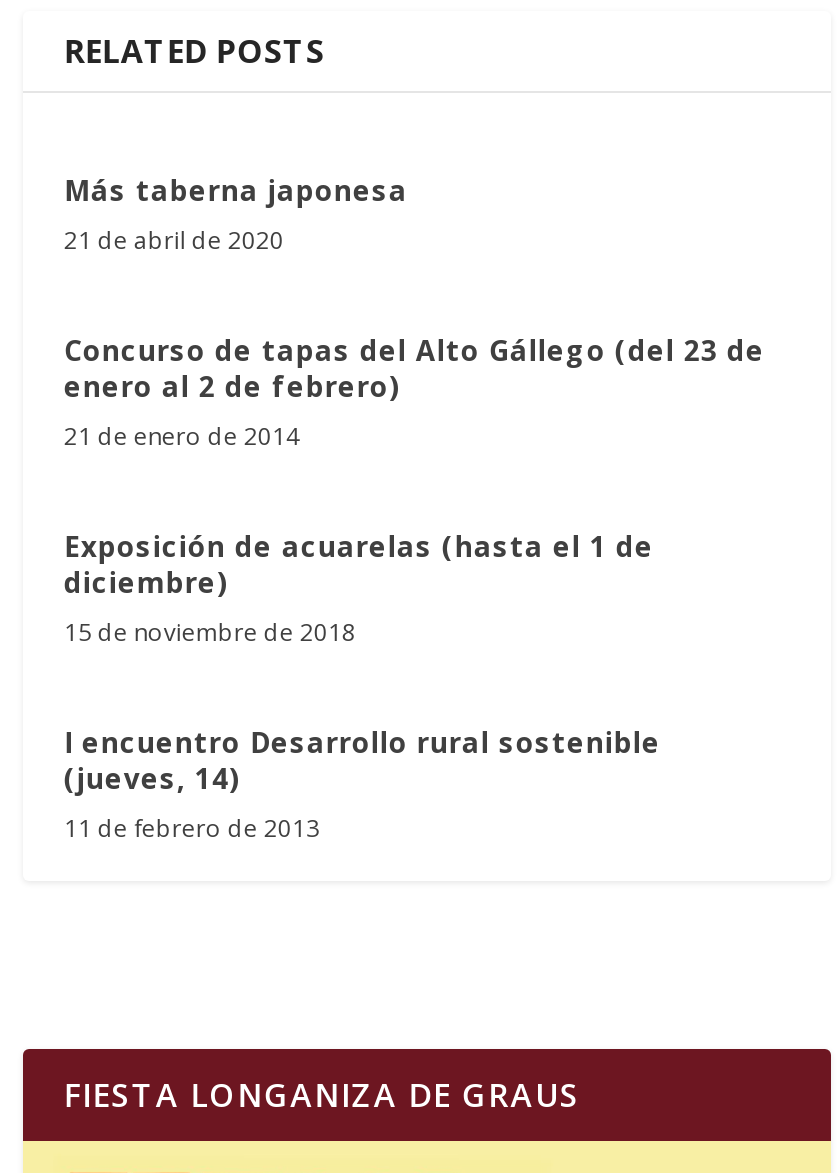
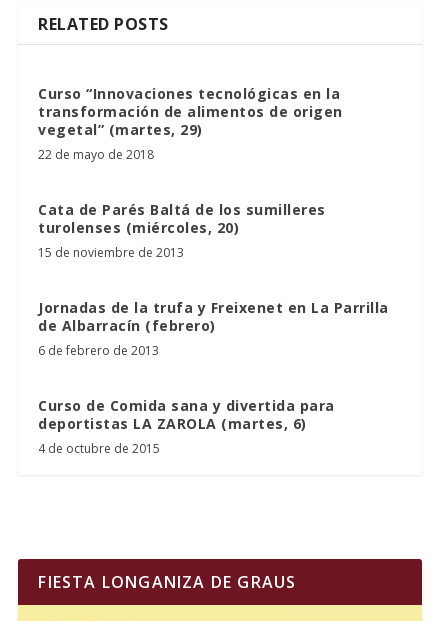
[64,172,408,258] Más taberna japonesa | 21 de abril de 2020 -> [38,84,343,163] Curso “Innovaciones tecnológicas en la | transformación de alimentos de origen | vegetal” (martes, 29) | 22 de mayo de 2018
[64,332,765,454] Concurso de tapas del Alto Gállego (del 23 de | enero al 2 de febrero) | 21 de enero de 2014 -> [38,200,326,261] Cata de Parés Baltá de los sumilleres | turolenses (miércoles, 20) | 15 de noviembre de 2013
[64,528,654,650] Exposición de acuarelas (hasta el 1 de | diciembre) | 15 de noviembre de 2018 -> [38,298,389,359] Jornadas de la trufa y Freixenet en La Parrilla | de Albarracín (febrero) | 6 de febrero de 2013
[64,724,661,846] I encuentro Desarrollo rural sostenible | (jueves, 14) | 11 de febrero de 2013 -> [38,396,335,457] Curso de Comida sana y divertida para | deportistas LA ZAROLA (martes, 6) | 4 de octubre de 2015

